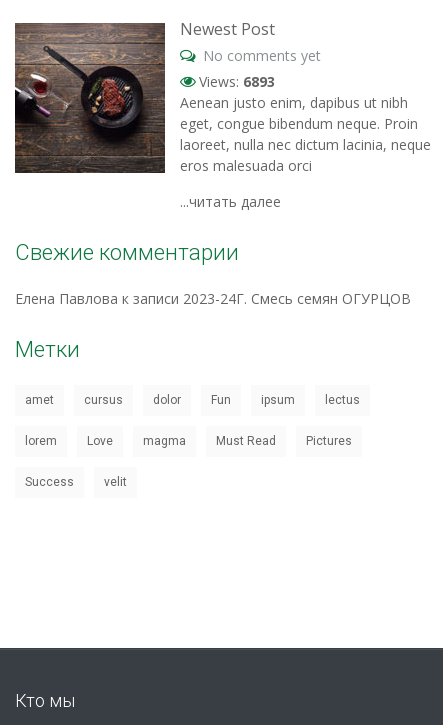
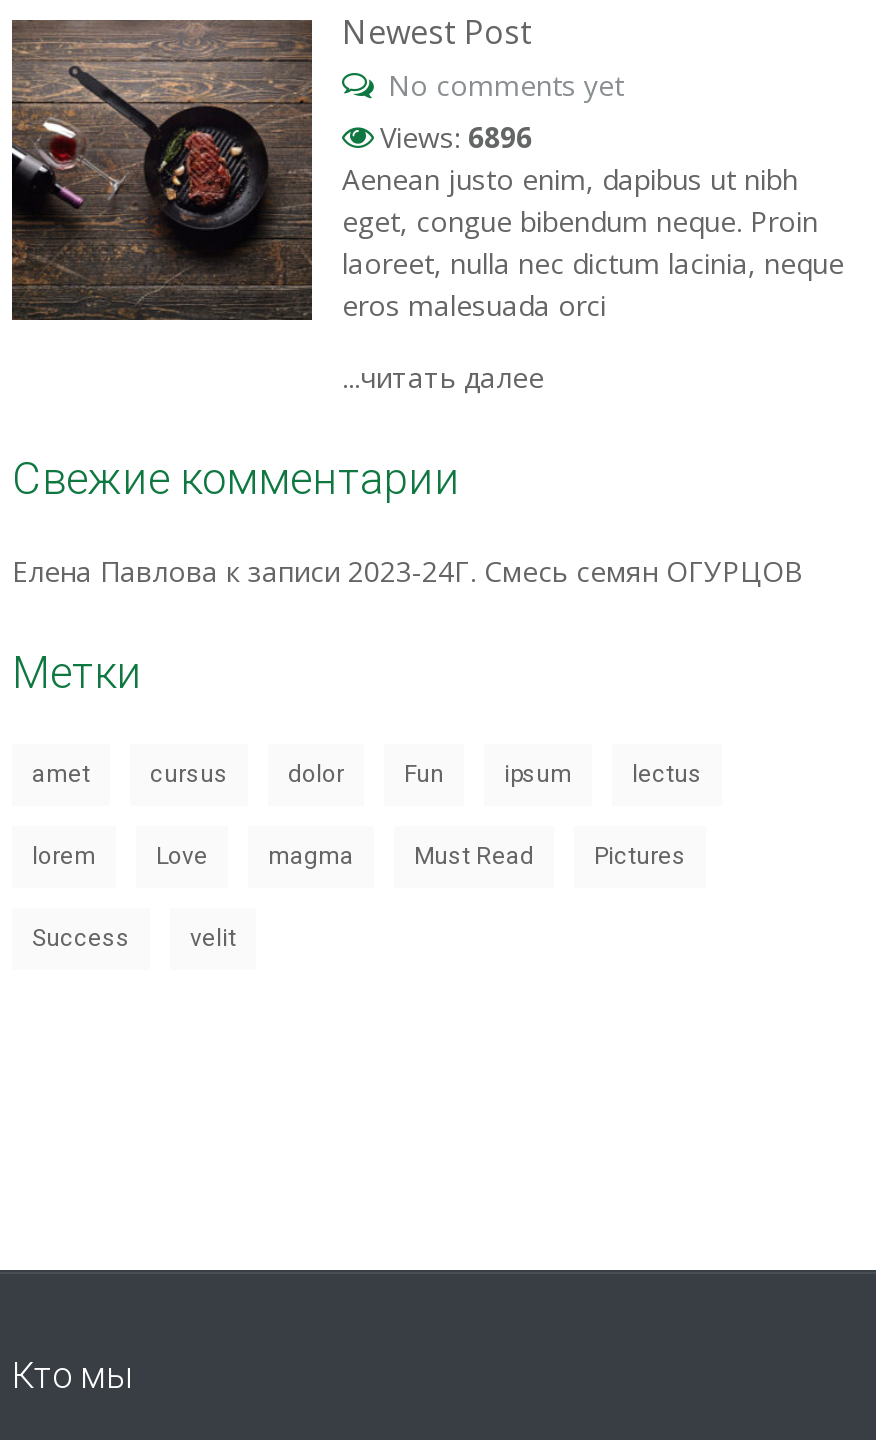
[199,72,275,91] Views: 6893 -> [380,119,532,157] Views: 6896

